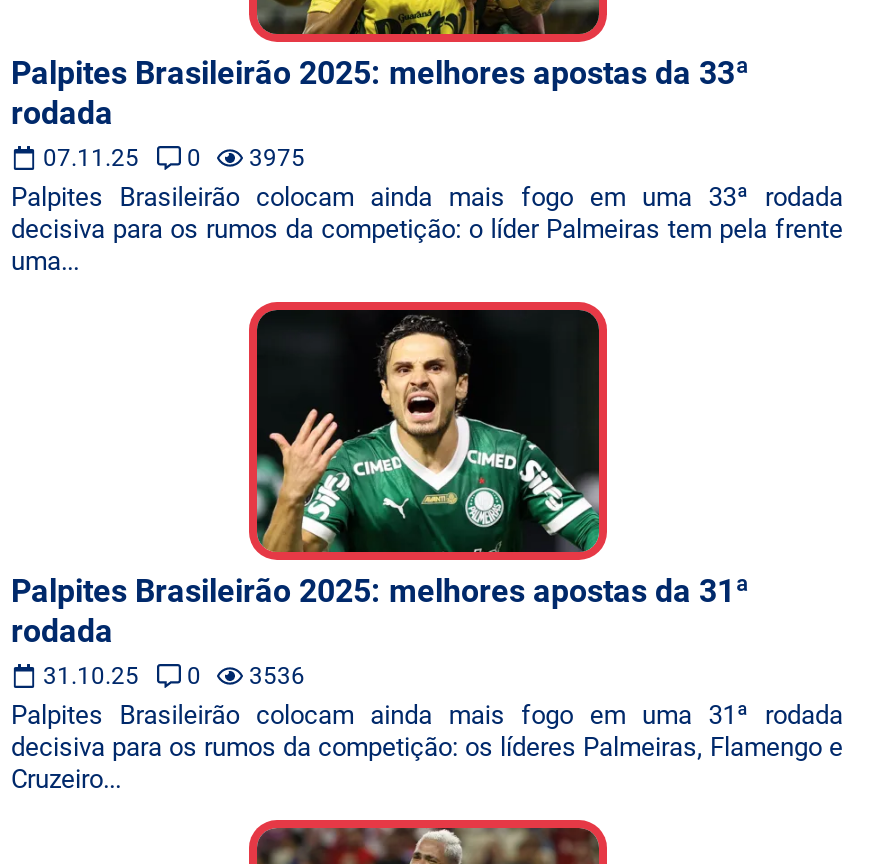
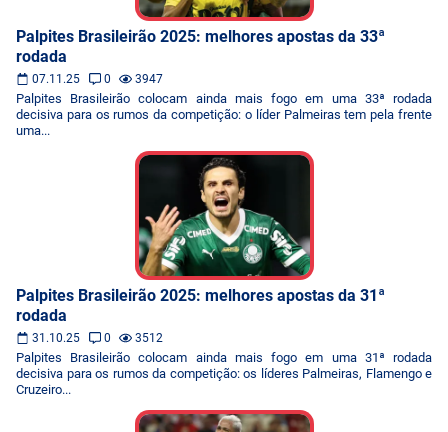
[43,145,305,173] 07.11.25 0 3975 -> [32,72,163,86] 07.11.25 0 3947
[43,662,305,690] 31.10.25 0 3536 -> [32,331,163,345] 31.10.25 0 3512

